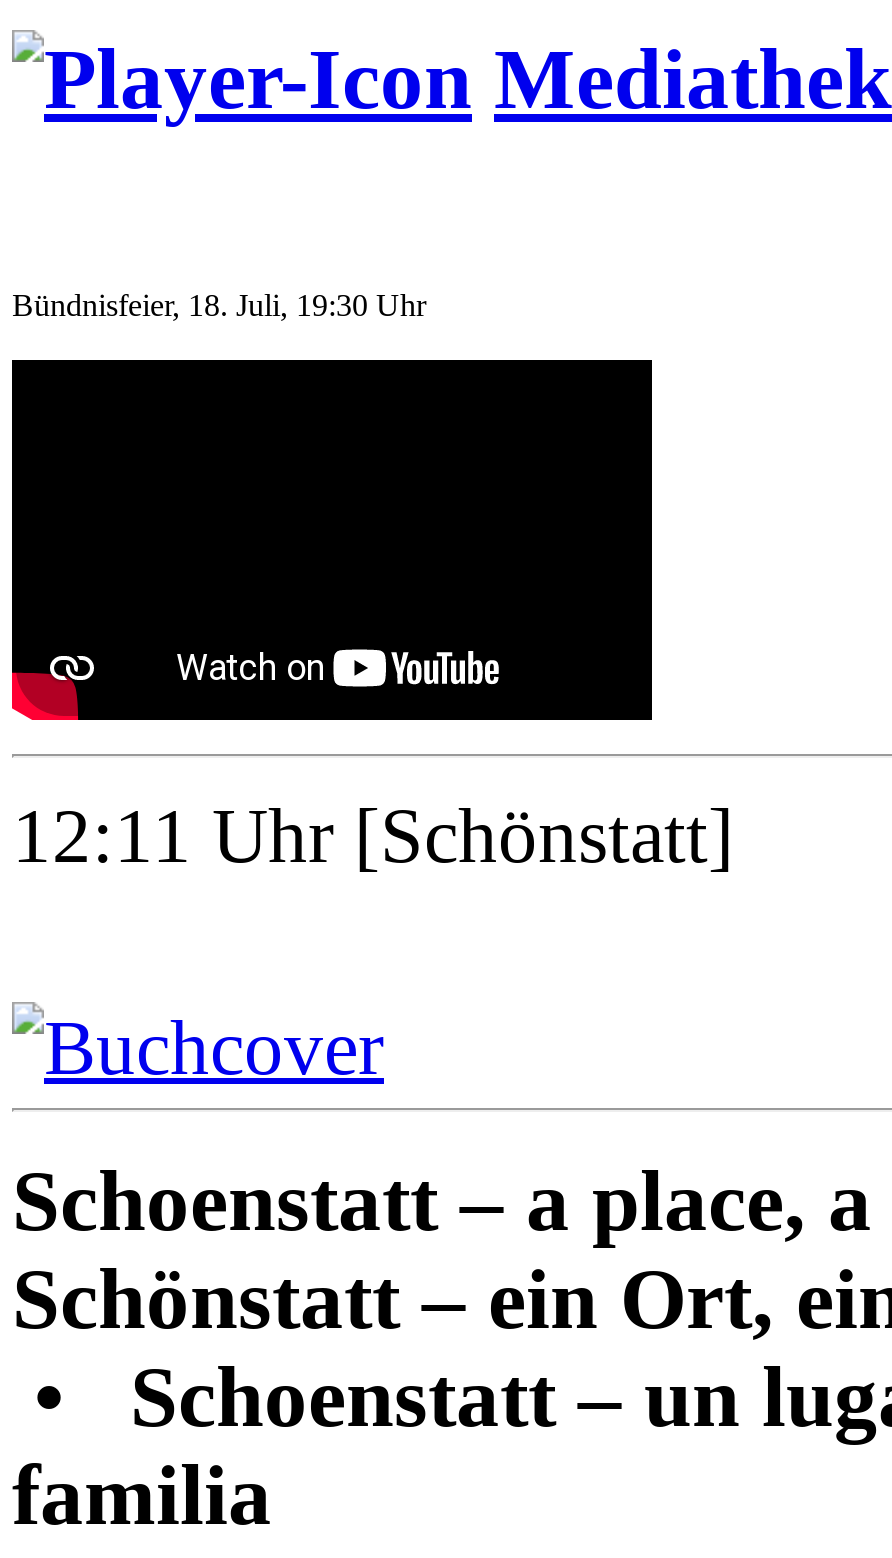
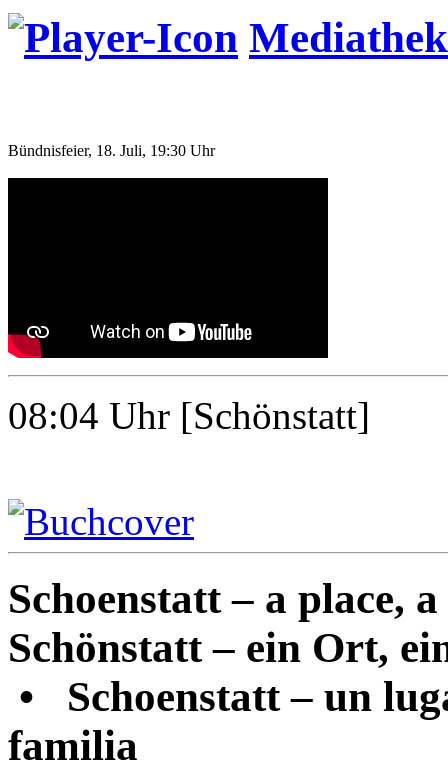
[12,793,734,879] 12:11 Uhr [Schönstatt] -> [8,394,370,437] 08:04 Uhr [Schönstatt]

